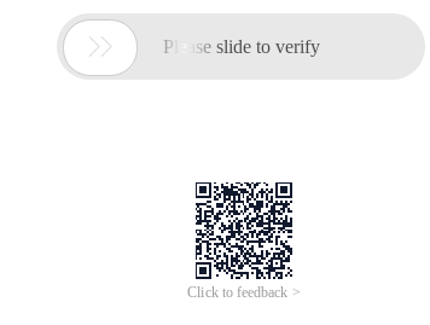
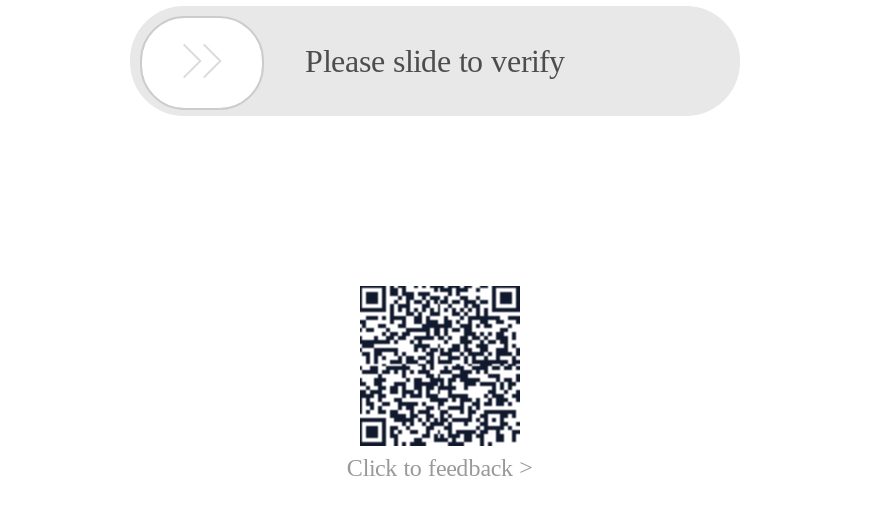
[196,182,294,280] [image] -> [360,284,522,448] [image]

